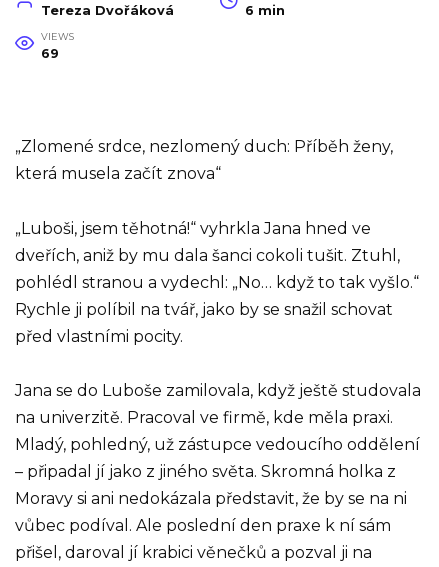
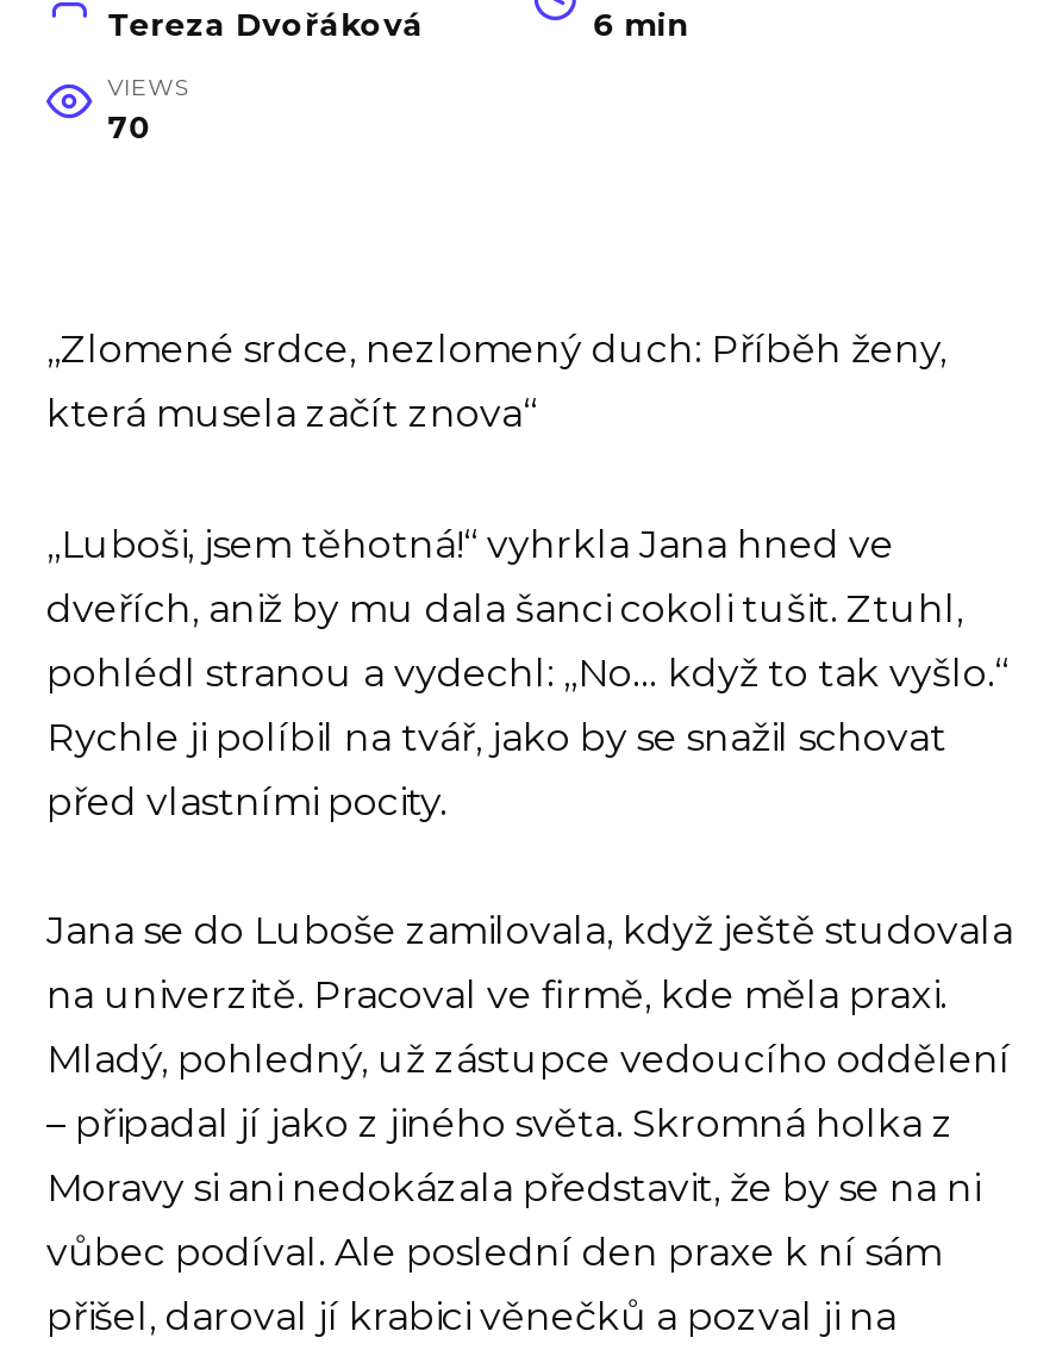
[41,46,59,61] 69 -> [107,111,153,146] 70

